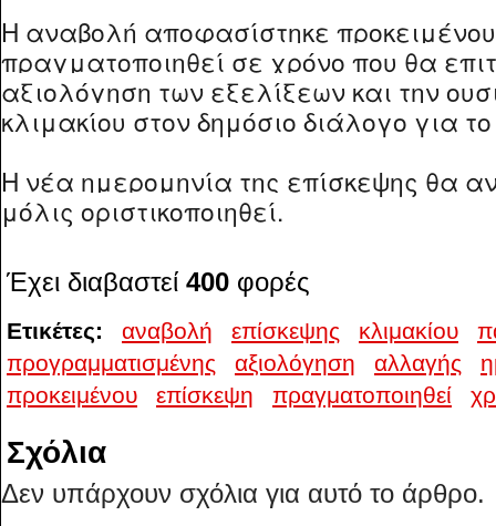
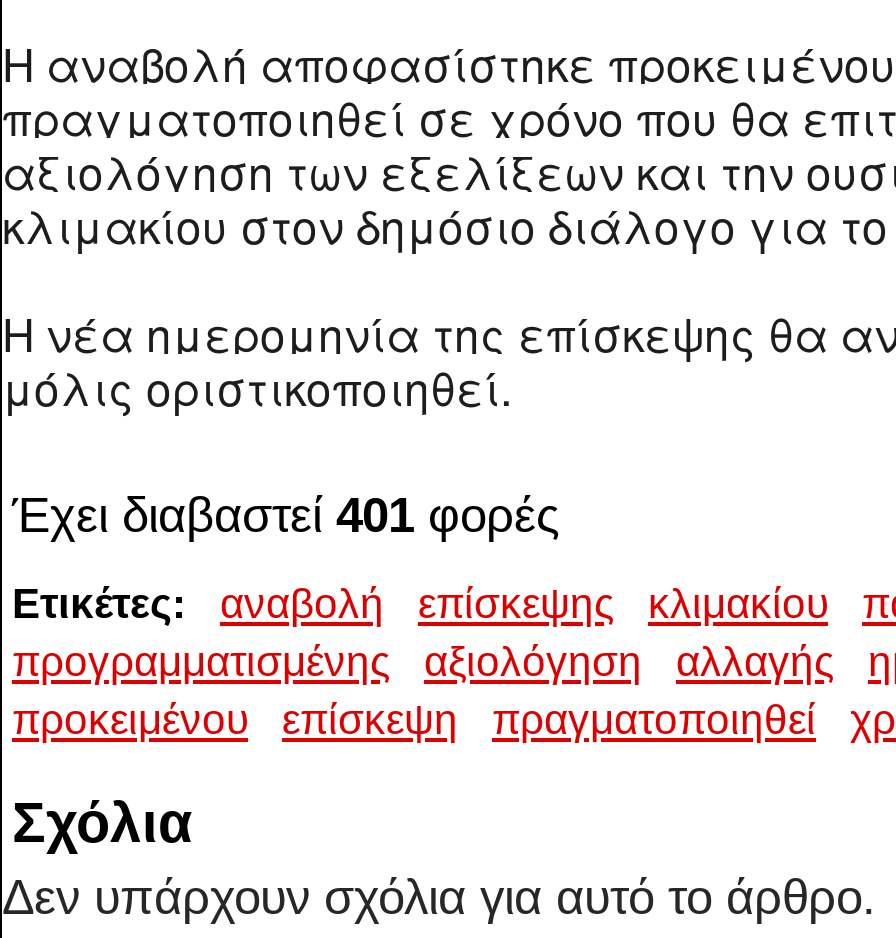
[7,267,310,297] Έχει διαβαστεί 400 φορές -> [12,488,560,542] Έχει διαβαστεί 401 φορές

